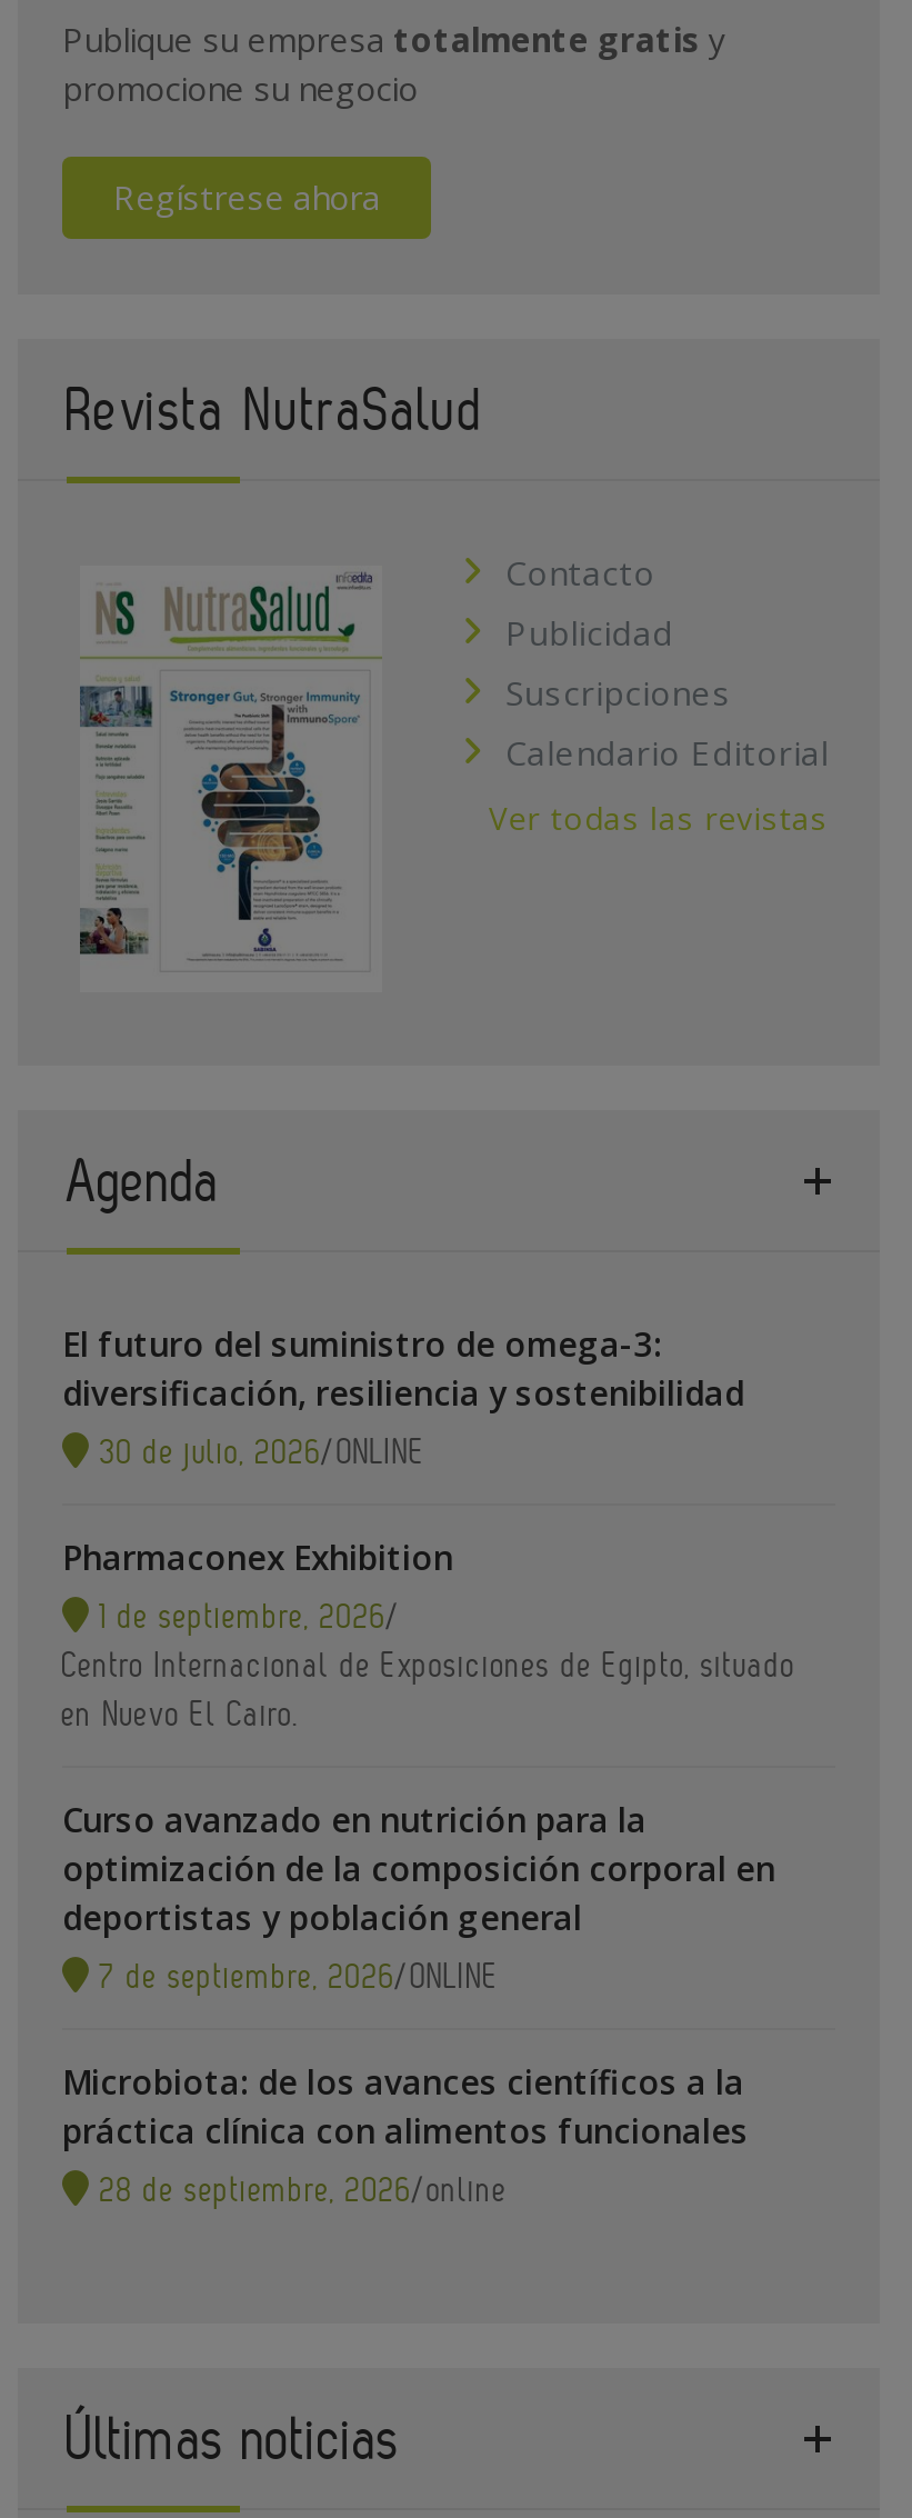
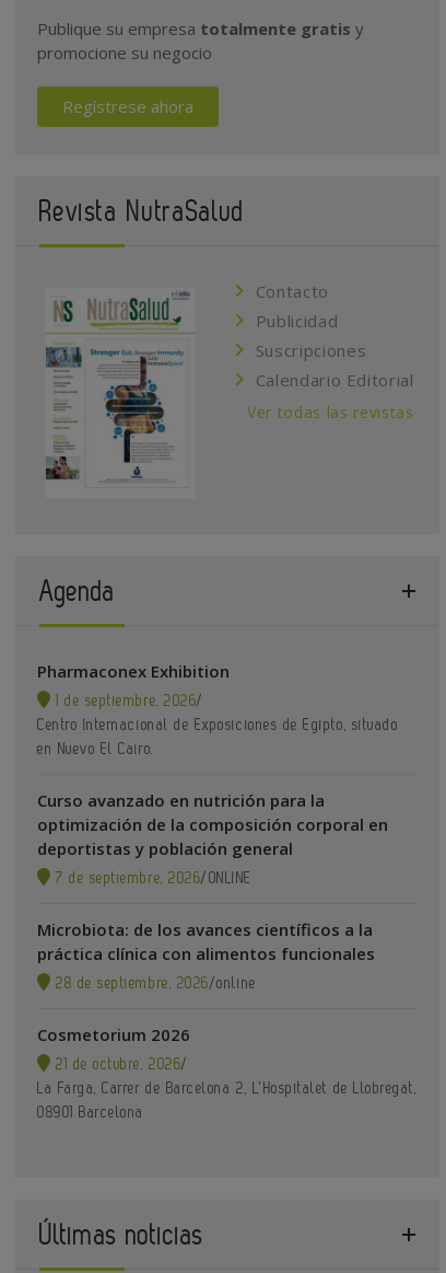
[62,1322,744,1473] El futuro del suministro de omega-3: | diversificación, resiliencia y sostenibilidad | 30 de julio, 2026/ONLINE -> none
moved [62,1535,796,2211] -> [37,660,398,993]: Pharmaconex Exhibition | 1 de septiembre, 2026/ | Centro Internacional de Exposiciones de Egipto, situado | ... | práctica clínica con alimentos funcionales | 28 de septiembre, 2026/online
none -> [37,1024,417,1122] Cosmetorium 2026 | 21 de octubre, 2026/ | La Farga, Carrer de Barcelona 2, L’Hospitalet de Llobregat, | 08901 Barcelona

